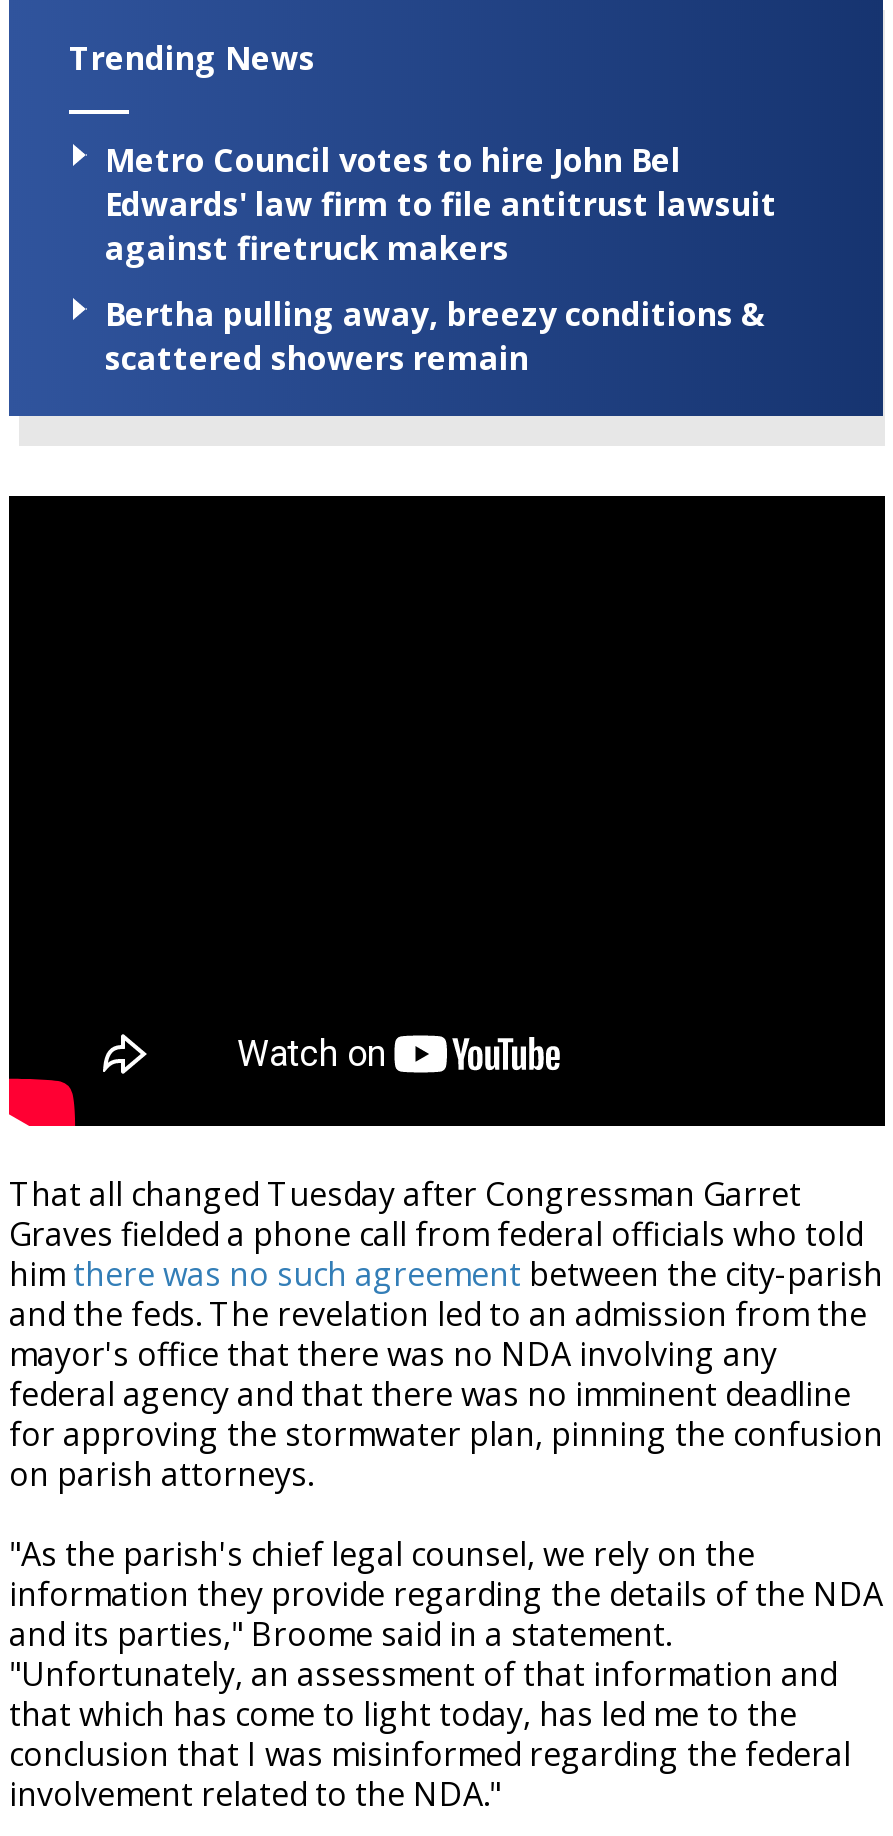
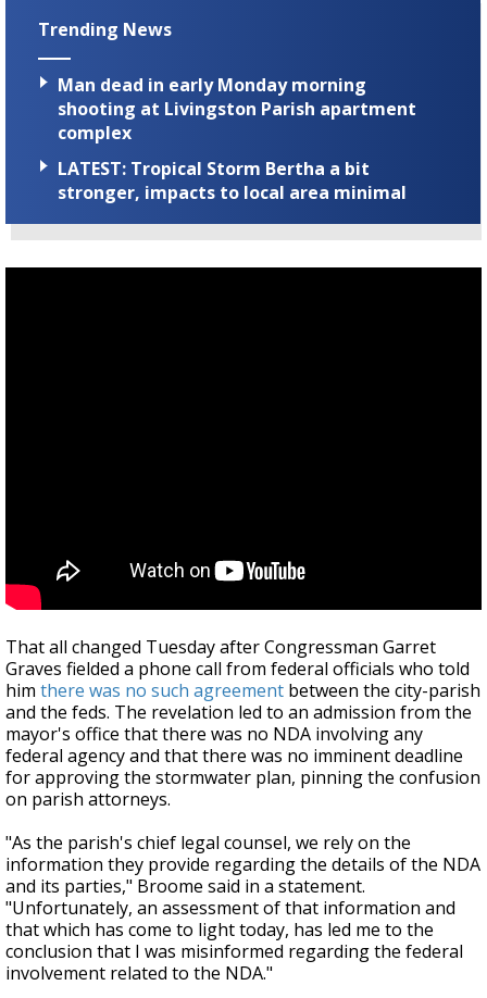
[105,137,777,269] Metro Council votes to hire John Bel | Edwards' law firm to file antitrust lawsuit | against firetruck makers -> [58,72,416,144] Man dead in early Monday morning | shooting at Livingston Parish apartment | complex
[105,292,765,380] Bertha pulling away, breezy conditions & | scattered showers remain -> [58,156,407,204] LATEST: Tropical Storm Bertha a bit | stronger, impacts to local area minimal

